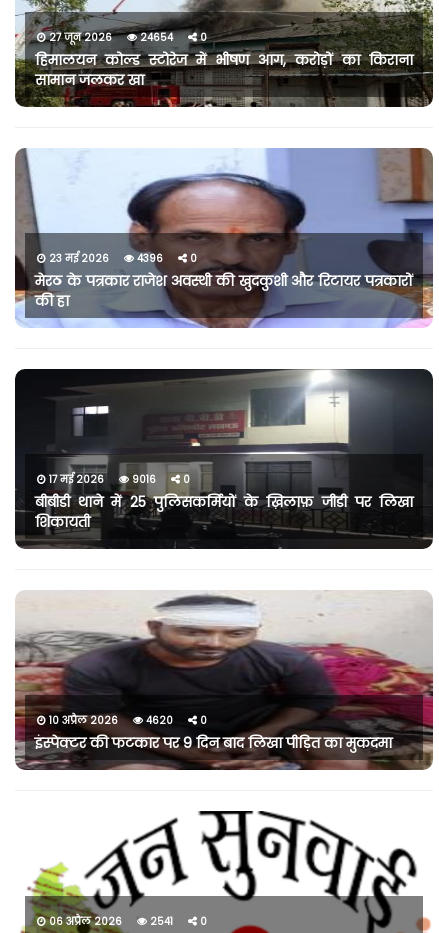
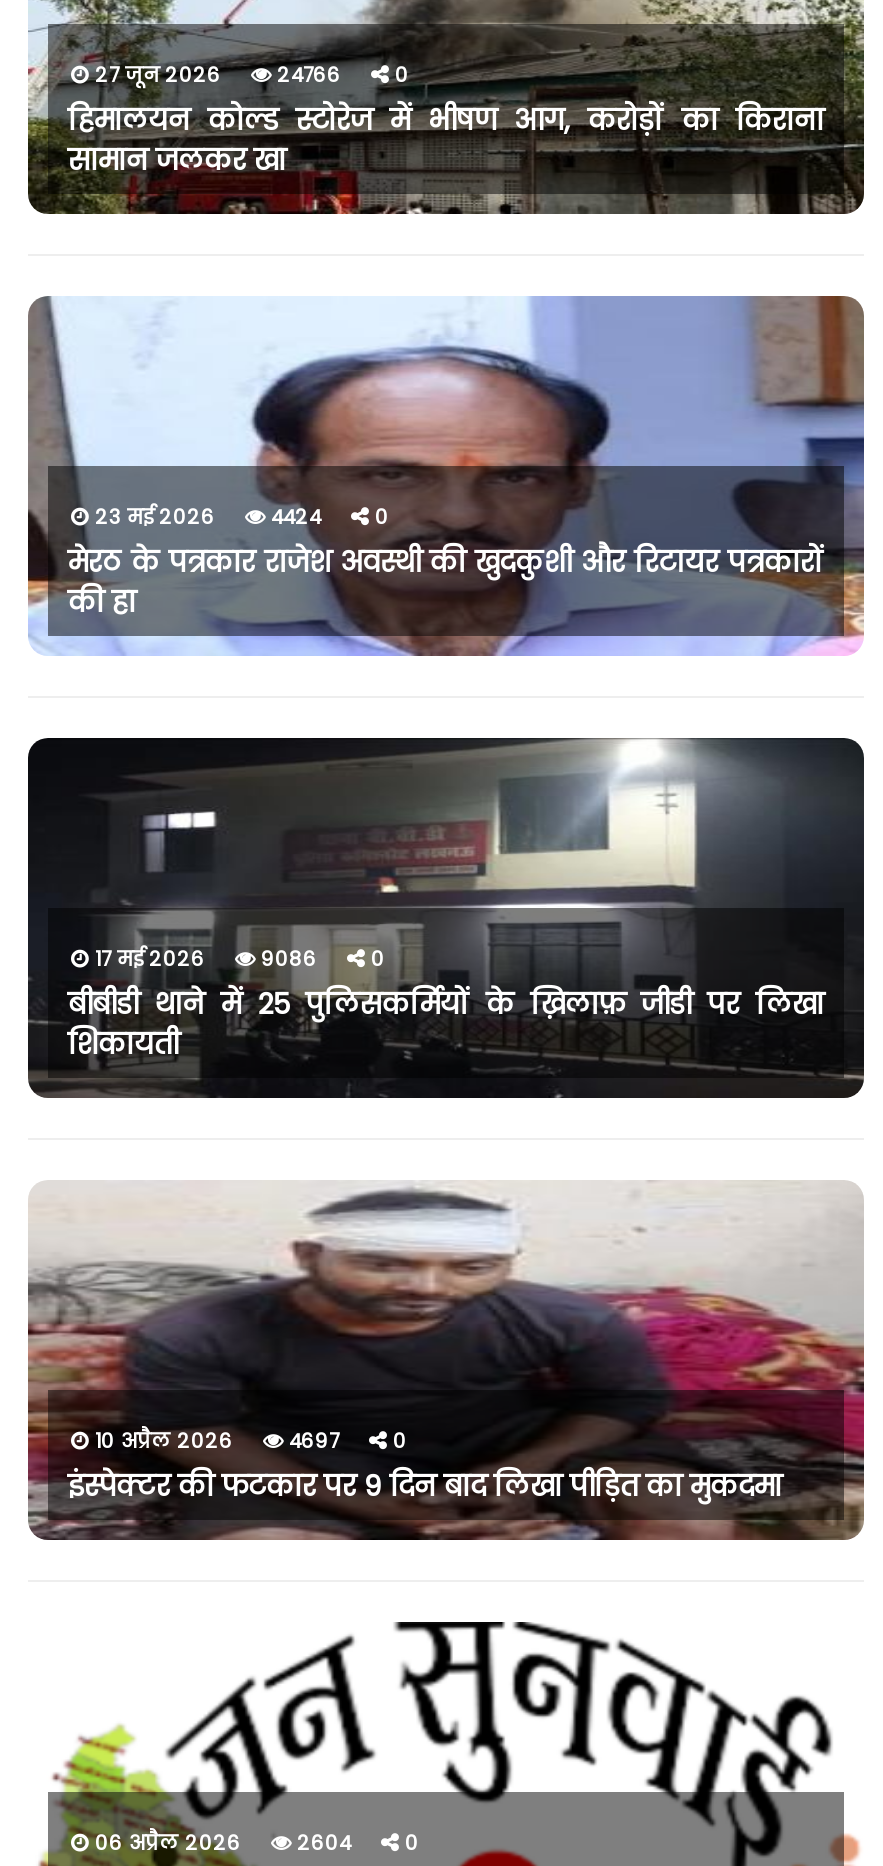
[45,30,206,45] 27 जून 2026 24654 0 -> [89,61,409,91] 27 जून 2026 24766 0
[45,251,196,266] 23 मई 2026 4396 0 -> [89,503,389,533] 23 मई 2026 4424 0
[128,472,155,487] 9016 -> [255,945,317,975] 9086
[45,713,206,728] 10 अप्रैल 2026 4620 0 -> [89,1427,407,1457] 10 अप्रैल 2026 4697 0
[45,914,206,929] 06 अप्रैल 2026 2541 0 -> [89,1829,419,1859] 06 अप्रैल 2026 2604 0

